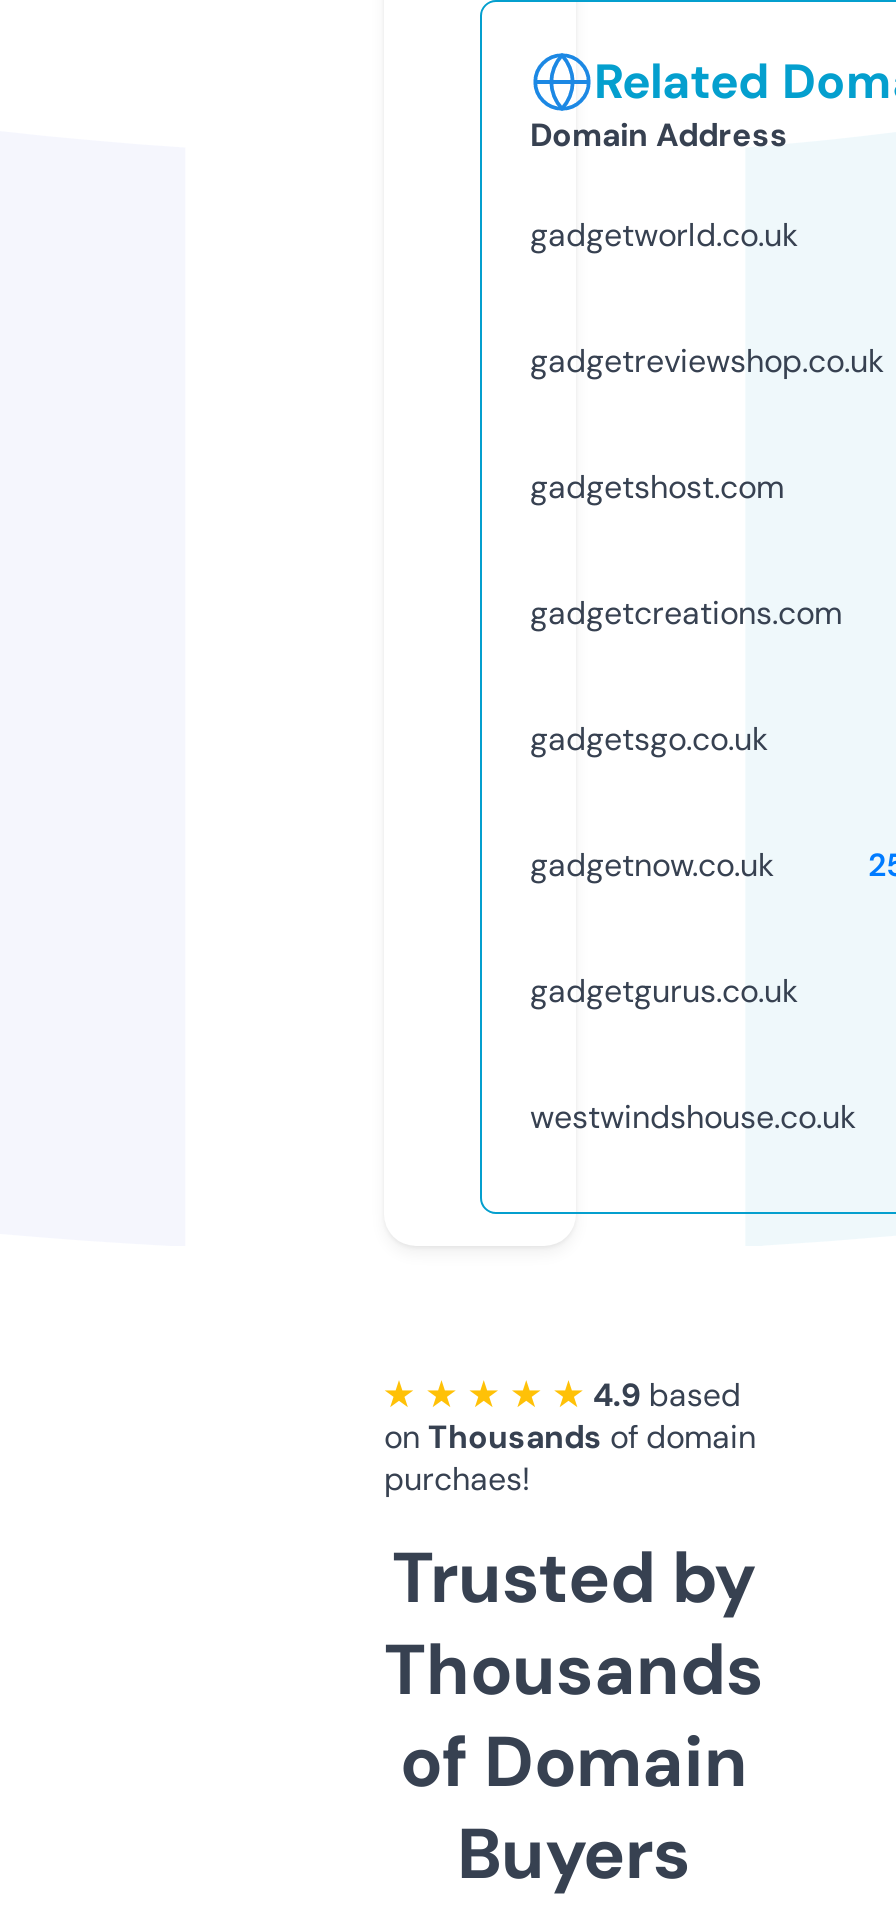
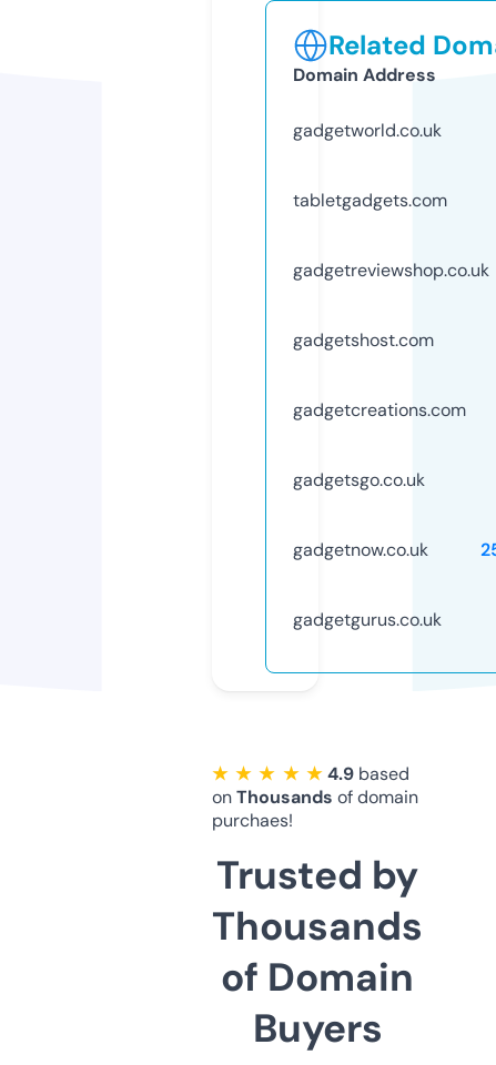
none -> [293,188,447,212] tabletgadgets.com
moved [530,340,884,1012] -> [293,258,489,631]: gadgetreviewshop.co.uk | gadgetshost.com | gadgetcreations.com | gadgetsgo.co.uk | gadgetnow.co.uk | gadgetgurus.co.uk
[530,1096,856,1138] westwindshouse.co.uk -> none

